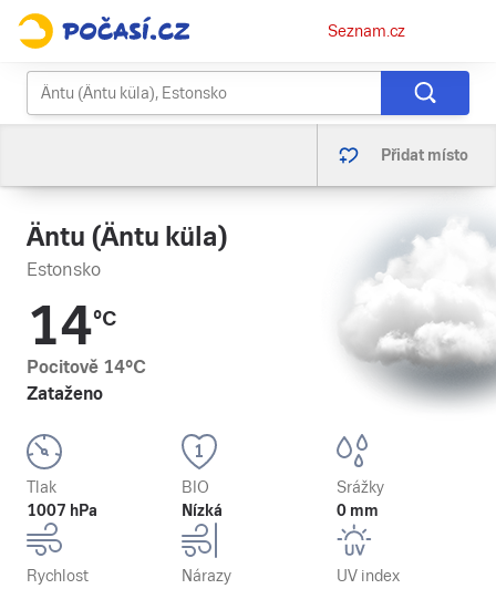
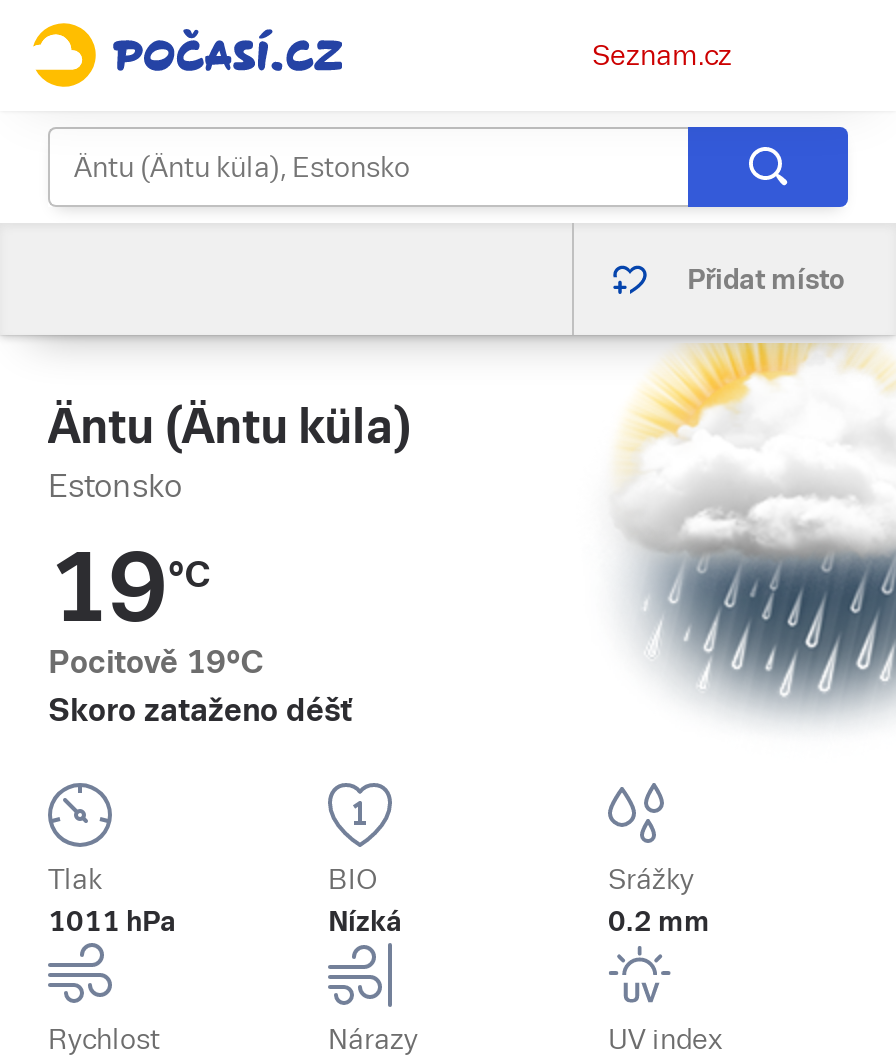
[343,190,493,389] [image] -> [618,341,890,699] [image]
[27,296,146,404] 14°C | Pocitově 14°C | Zataženo -> [48,533,352,729] 19°C | Pocitově 19°C | Skoro zataženo déšť
[27,502,97,519] 1007 hPa -> [48,905,176,937] 1011 hPa
[337,502,379,519] 0 mm -> [608,905,710,937] 0.2 mm

